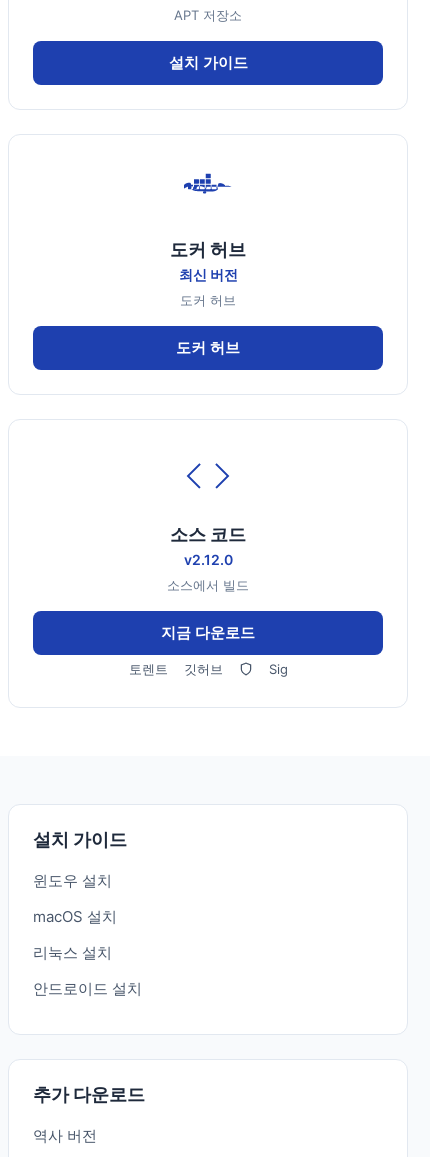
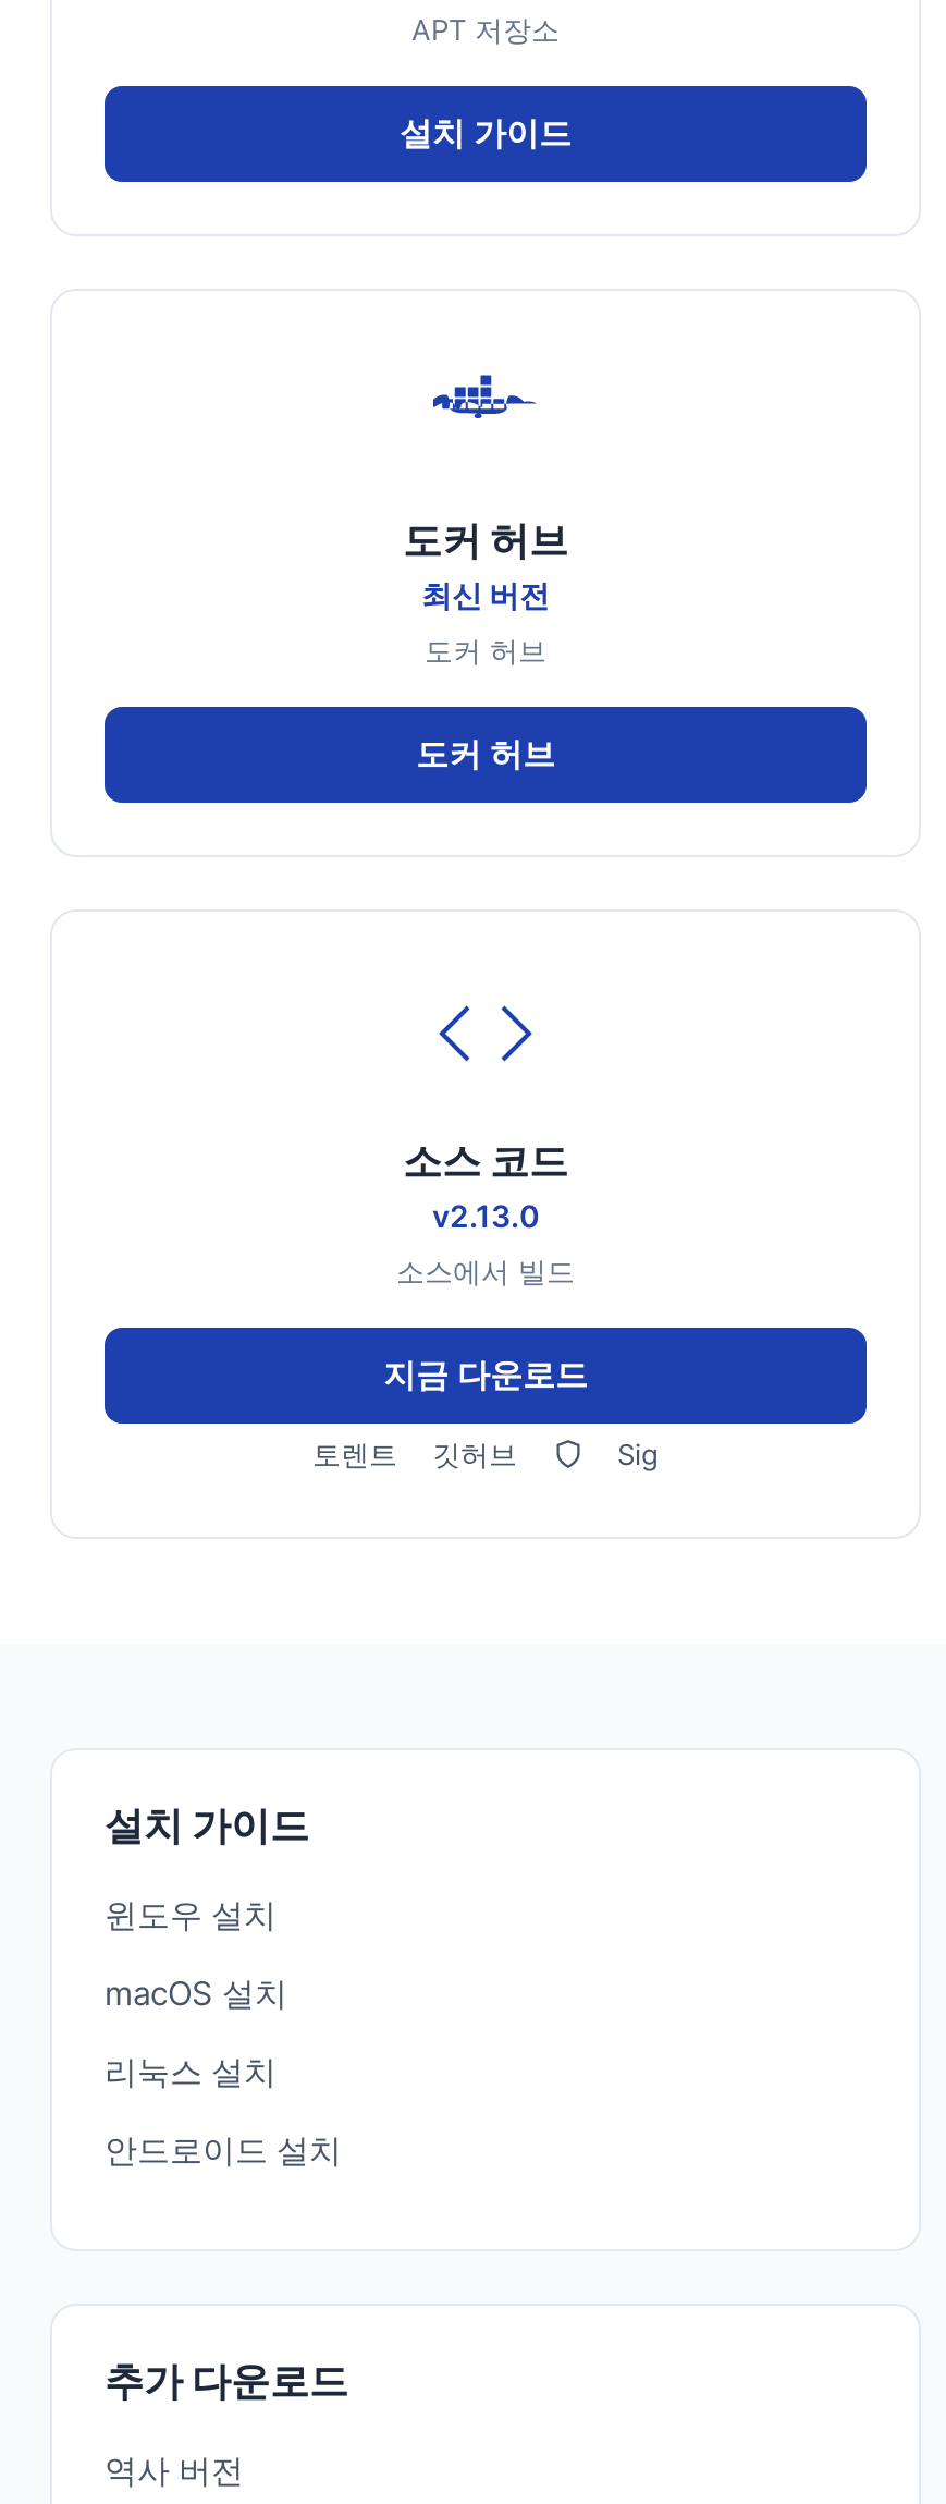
[183,551,232,568] v2.12.0 -> [432,1197,539,1234] v2.13.0

